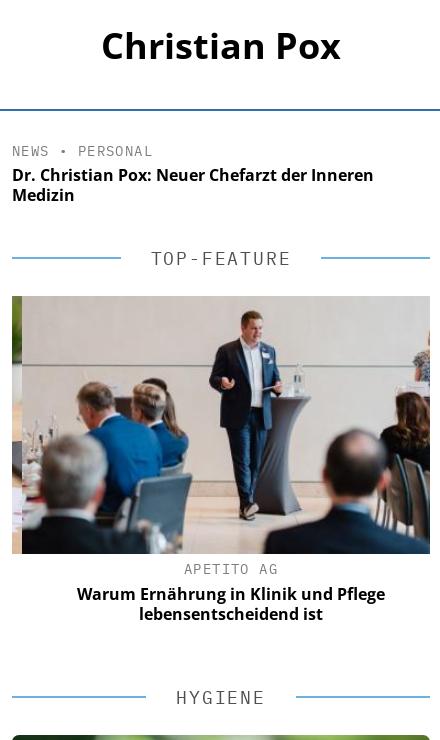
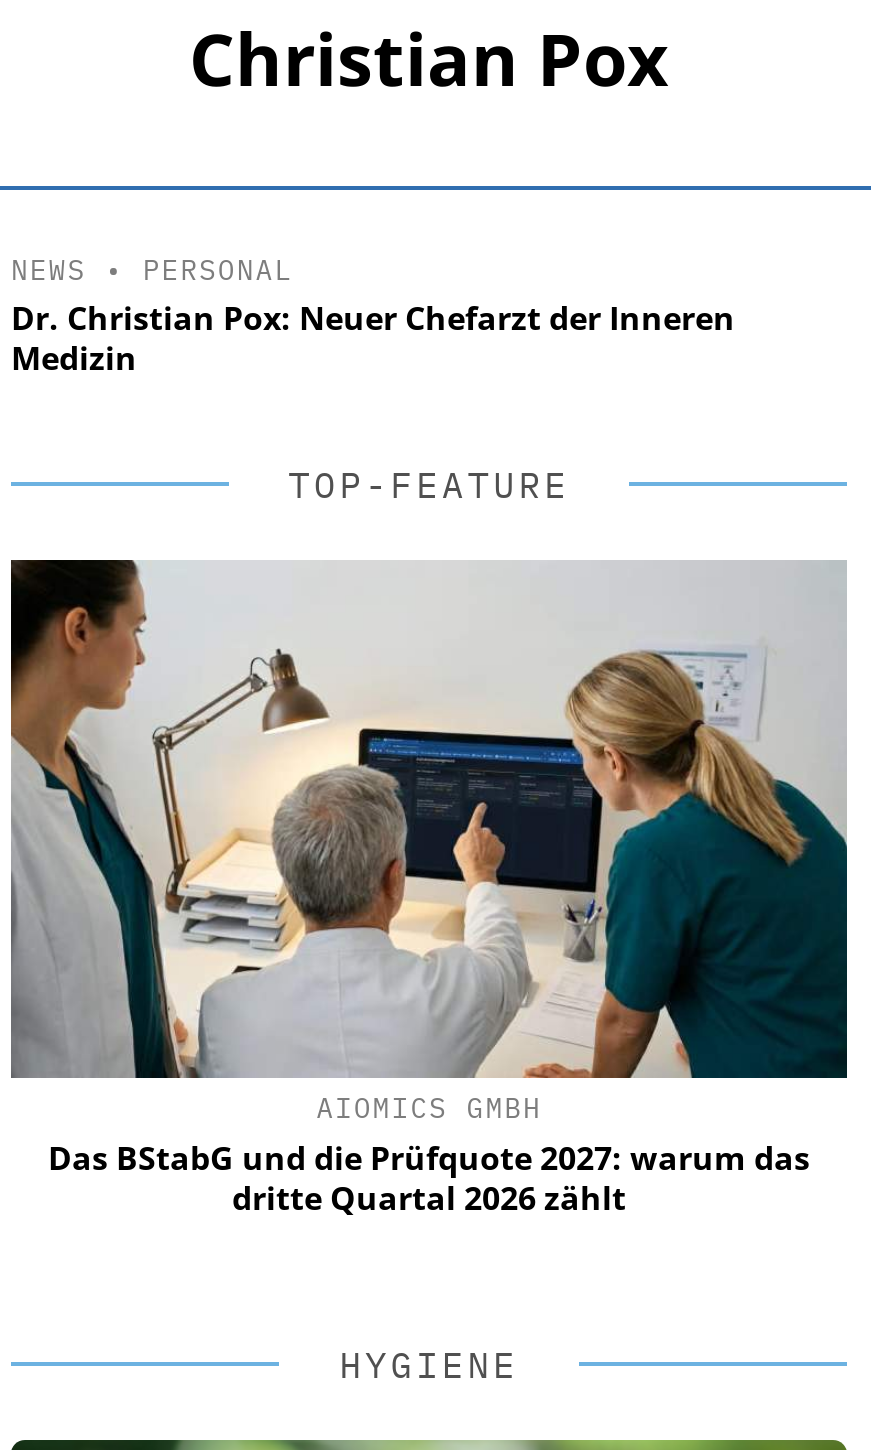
[11,295,431,625] [image] | APETITO AG | Warum Ernährung in Klinik und Pflege | lebensentscheidend ist -> [9,558,849,1220] [image] | AIOMICS GMBH | Das BStabG und die Prüfquote 2027: warum das | dritte Quartal 2026 zählt

